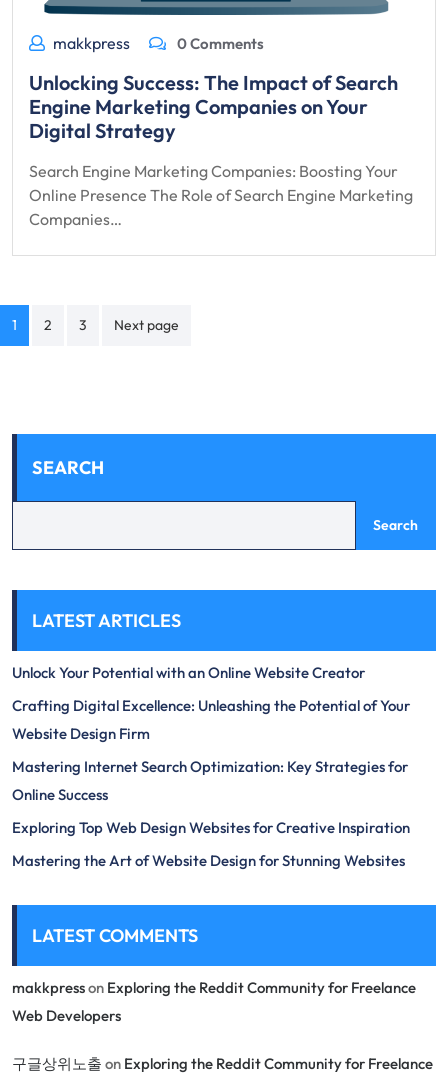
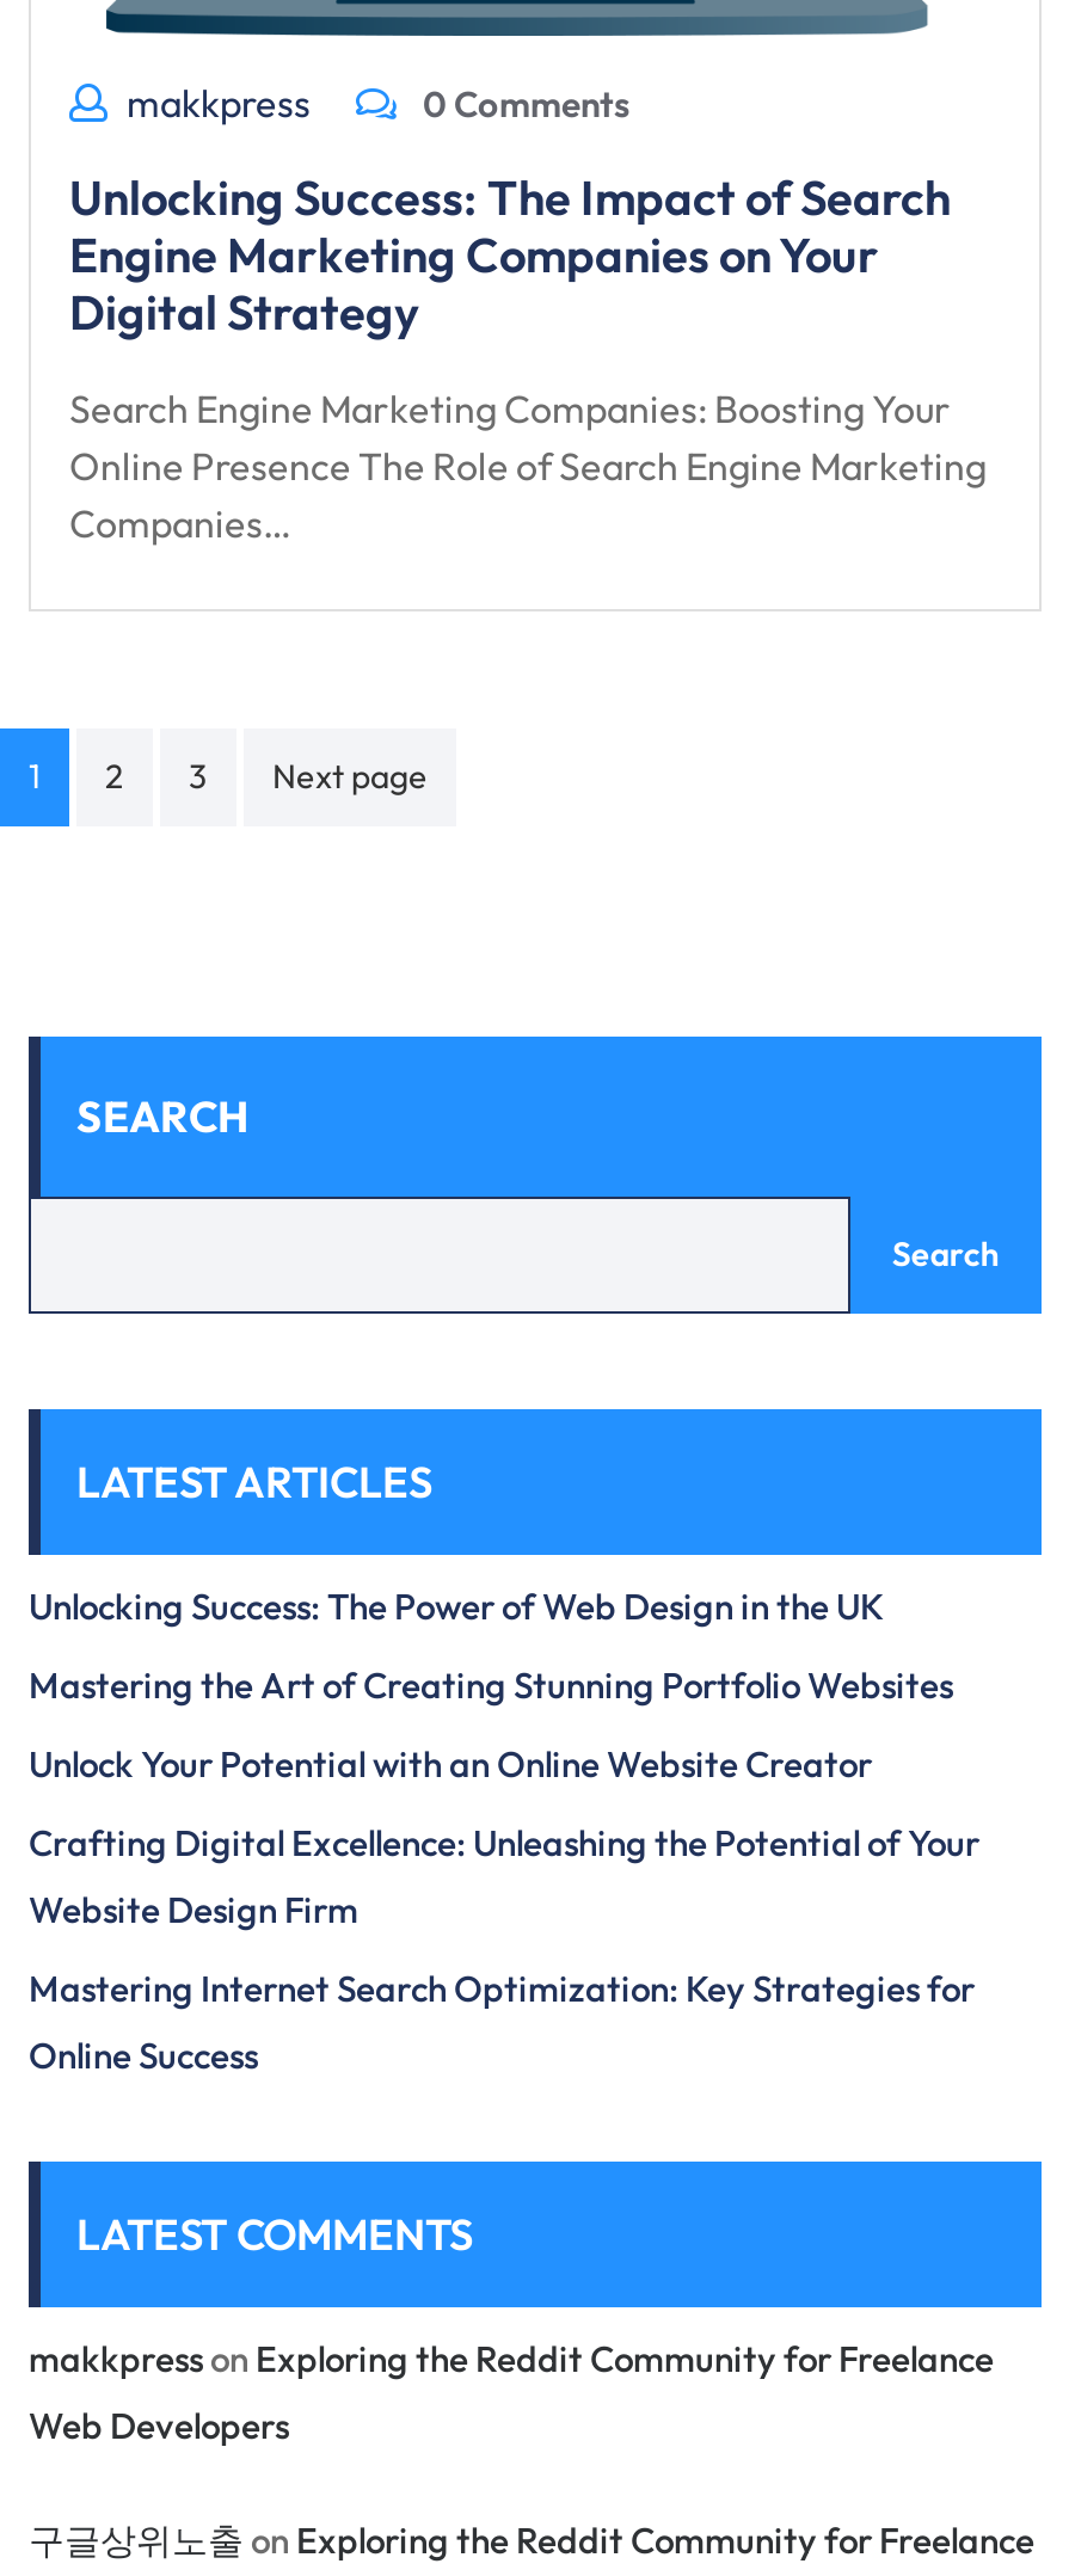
none -> [29,1584,953,1708] Unlocking Success: The Power of Web Design in the UK | Mastering the Art of Creating Stunning Portfolio Websites
moved [12,663,410,804] -> [29,1741,979,2078]: Unlock Your Potential with an Online Website Creator | Crafting Digital Excellence: Unleashing the Potential of Your | Website Design Firm | Mastering Internet Search Optimization: Key Strategies for | Online Success
[12,818,410,870] Exploring Top Web Design Websites for Creative Inspiration | Mastering the Art of Website Design for Stunning Websites -> none

